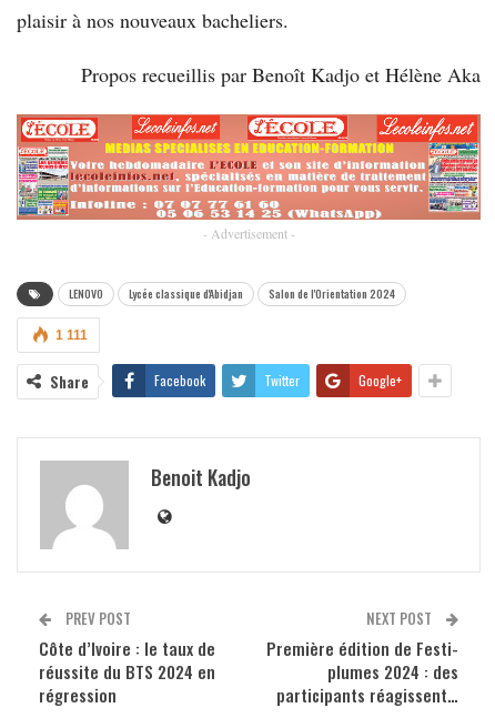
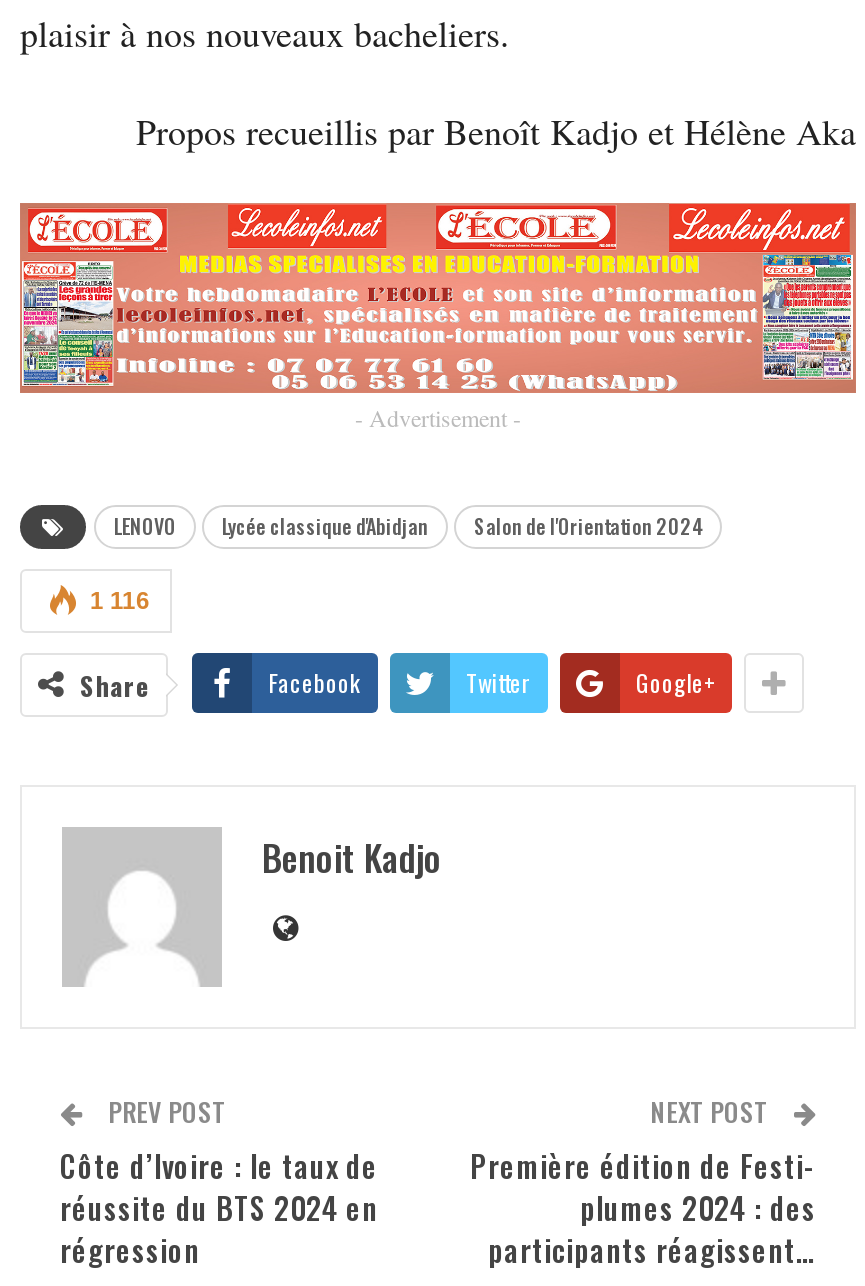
[55,327,88,343] 1 111 -> [90,587,150,615] 1 116

